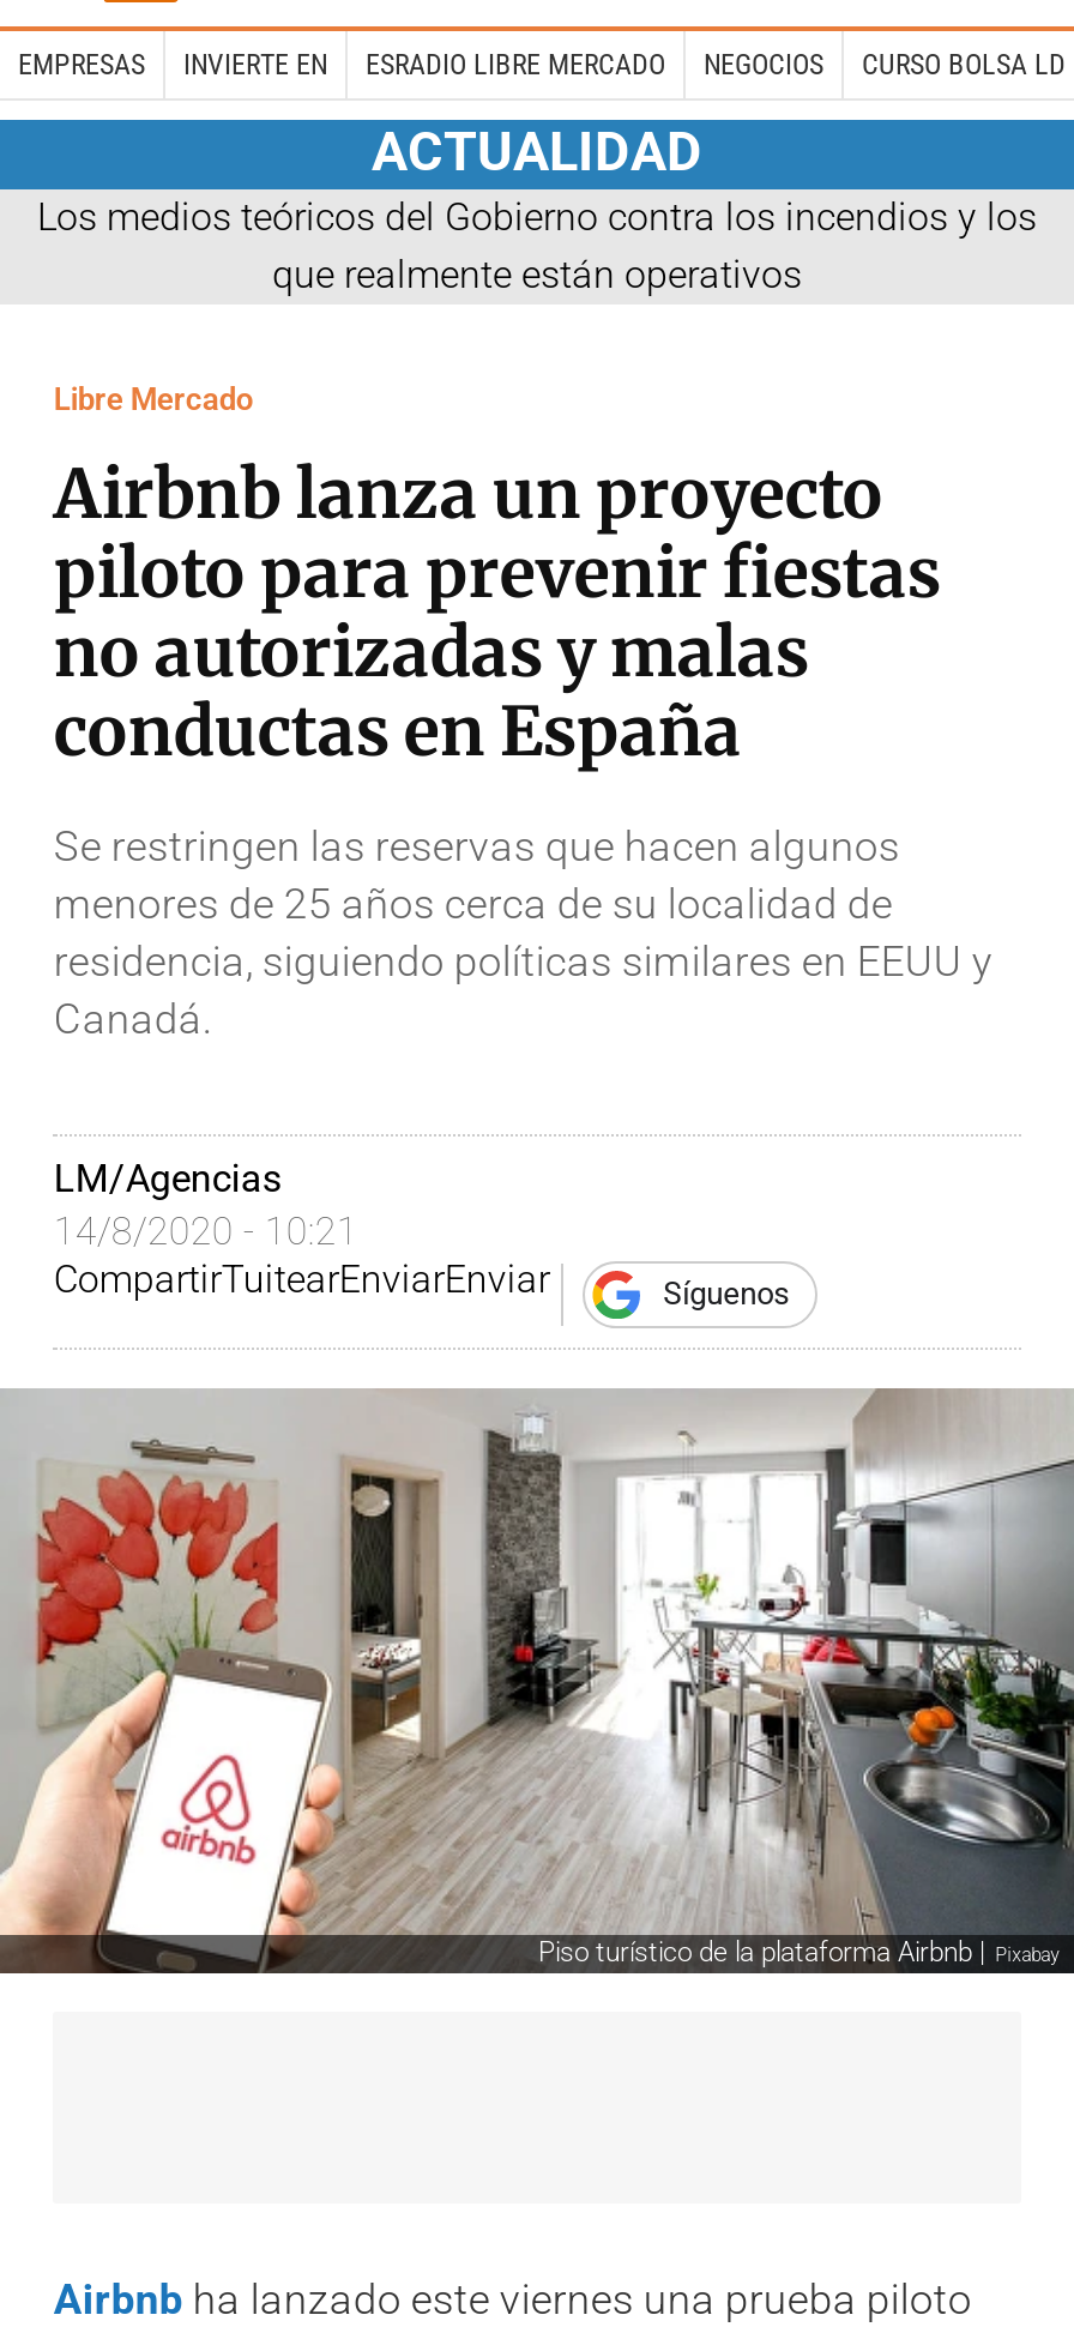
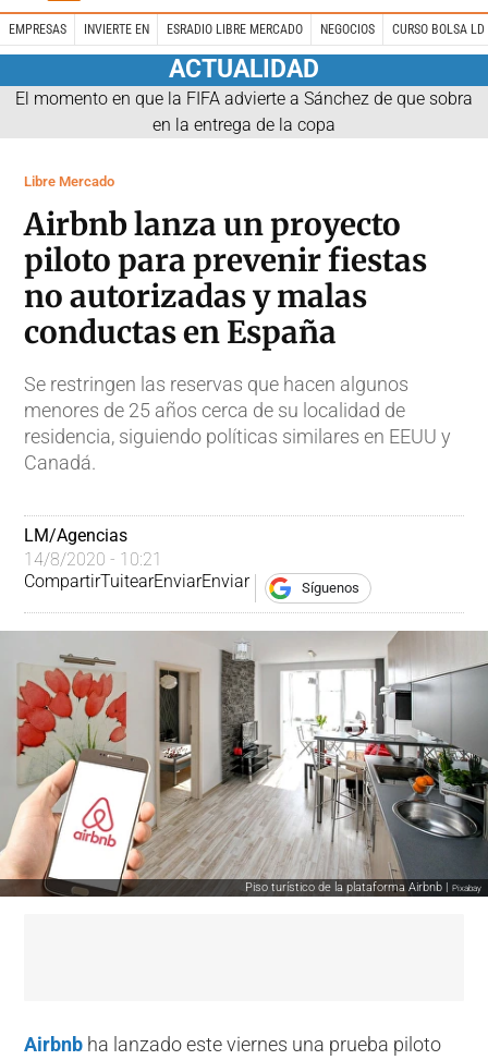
[37,193,1037,296] Los medios teóricos del Gobierno contra los incendios y los | que realmente están operativos -> [15,88,473,135] El momento en que la FIFA advierte a Sánchez de que sobra | en la entrega de la copa

